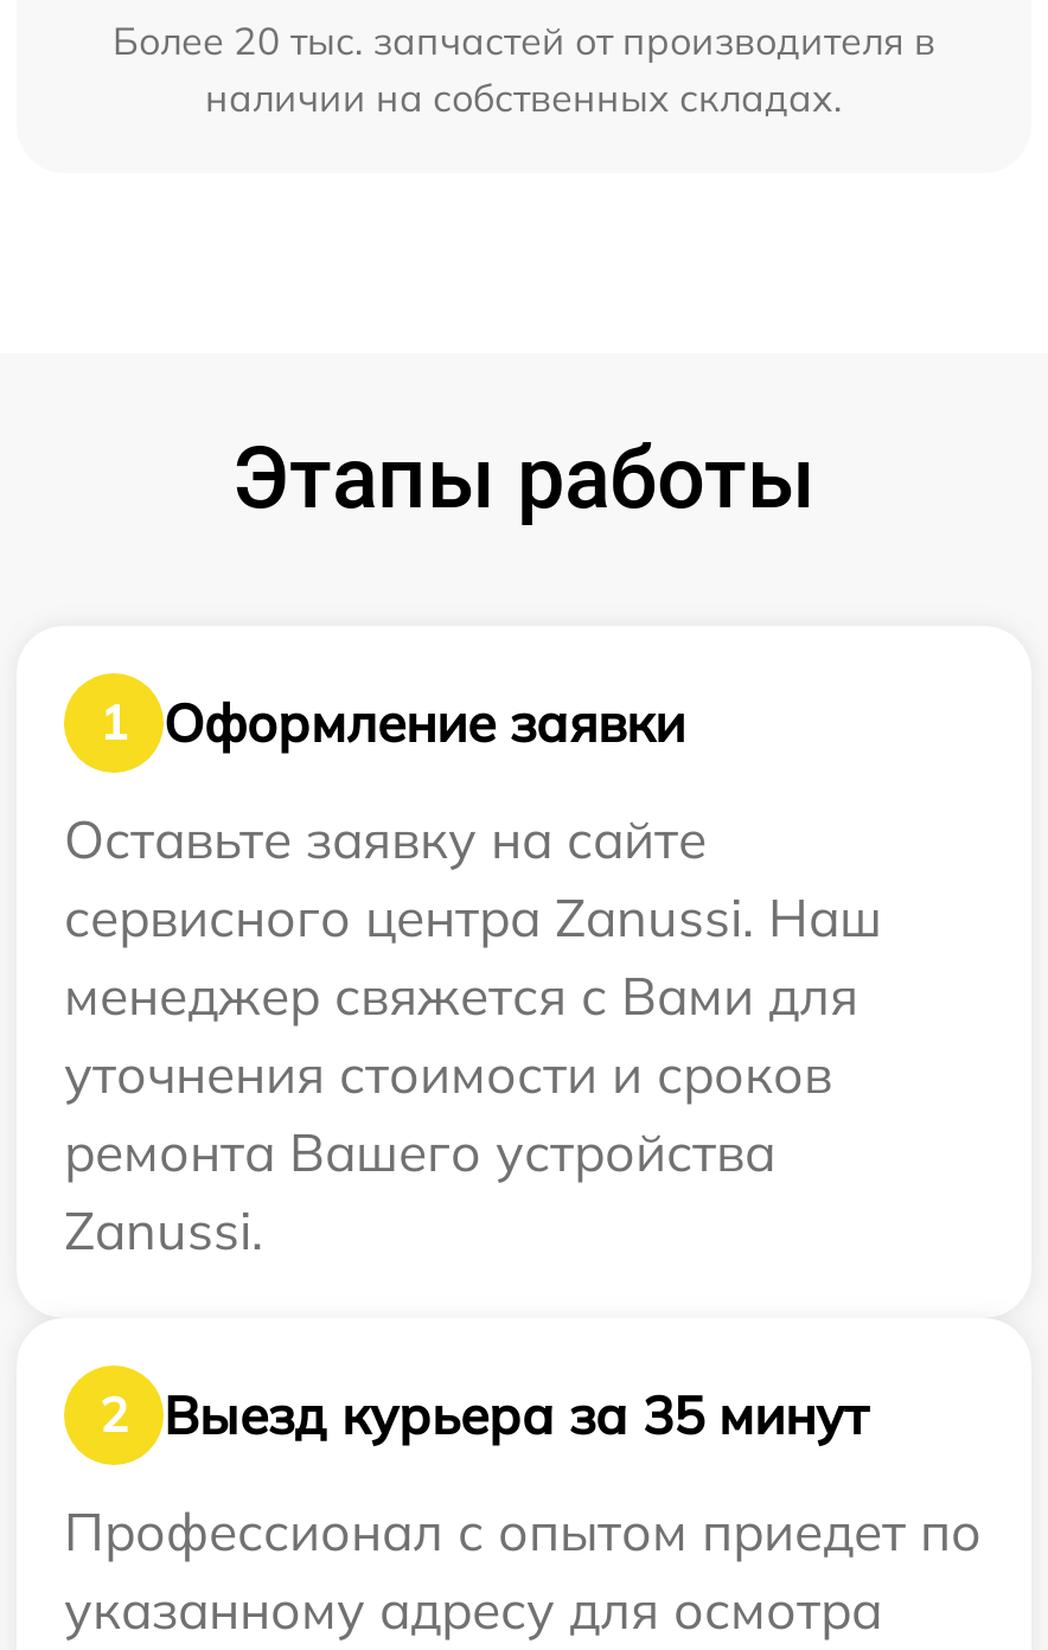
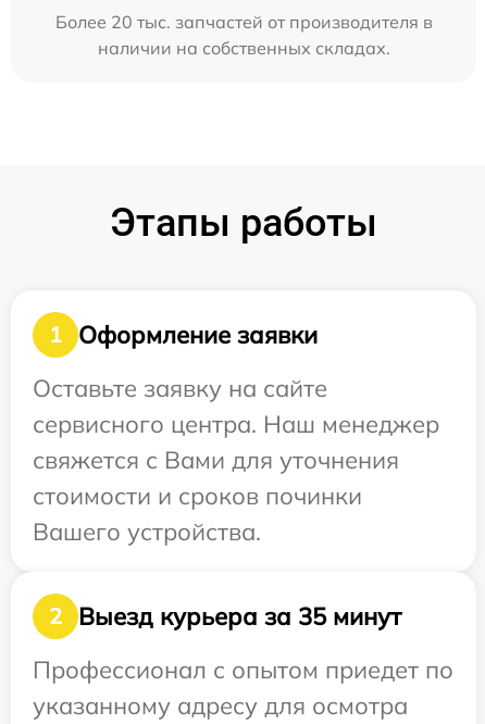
[64,884,882,1264] сервисного центра Zanussi. Наш | менеджер свяжется с Вами для | уточнения стоимости и сроков | ремонта Вашего устройства | Zanussi. -> [33,409,439,547] сервисного центра. Наш менеджер | свяжется с Вами для уточнения | стоимости и сроков починки | Вашего устройства.

